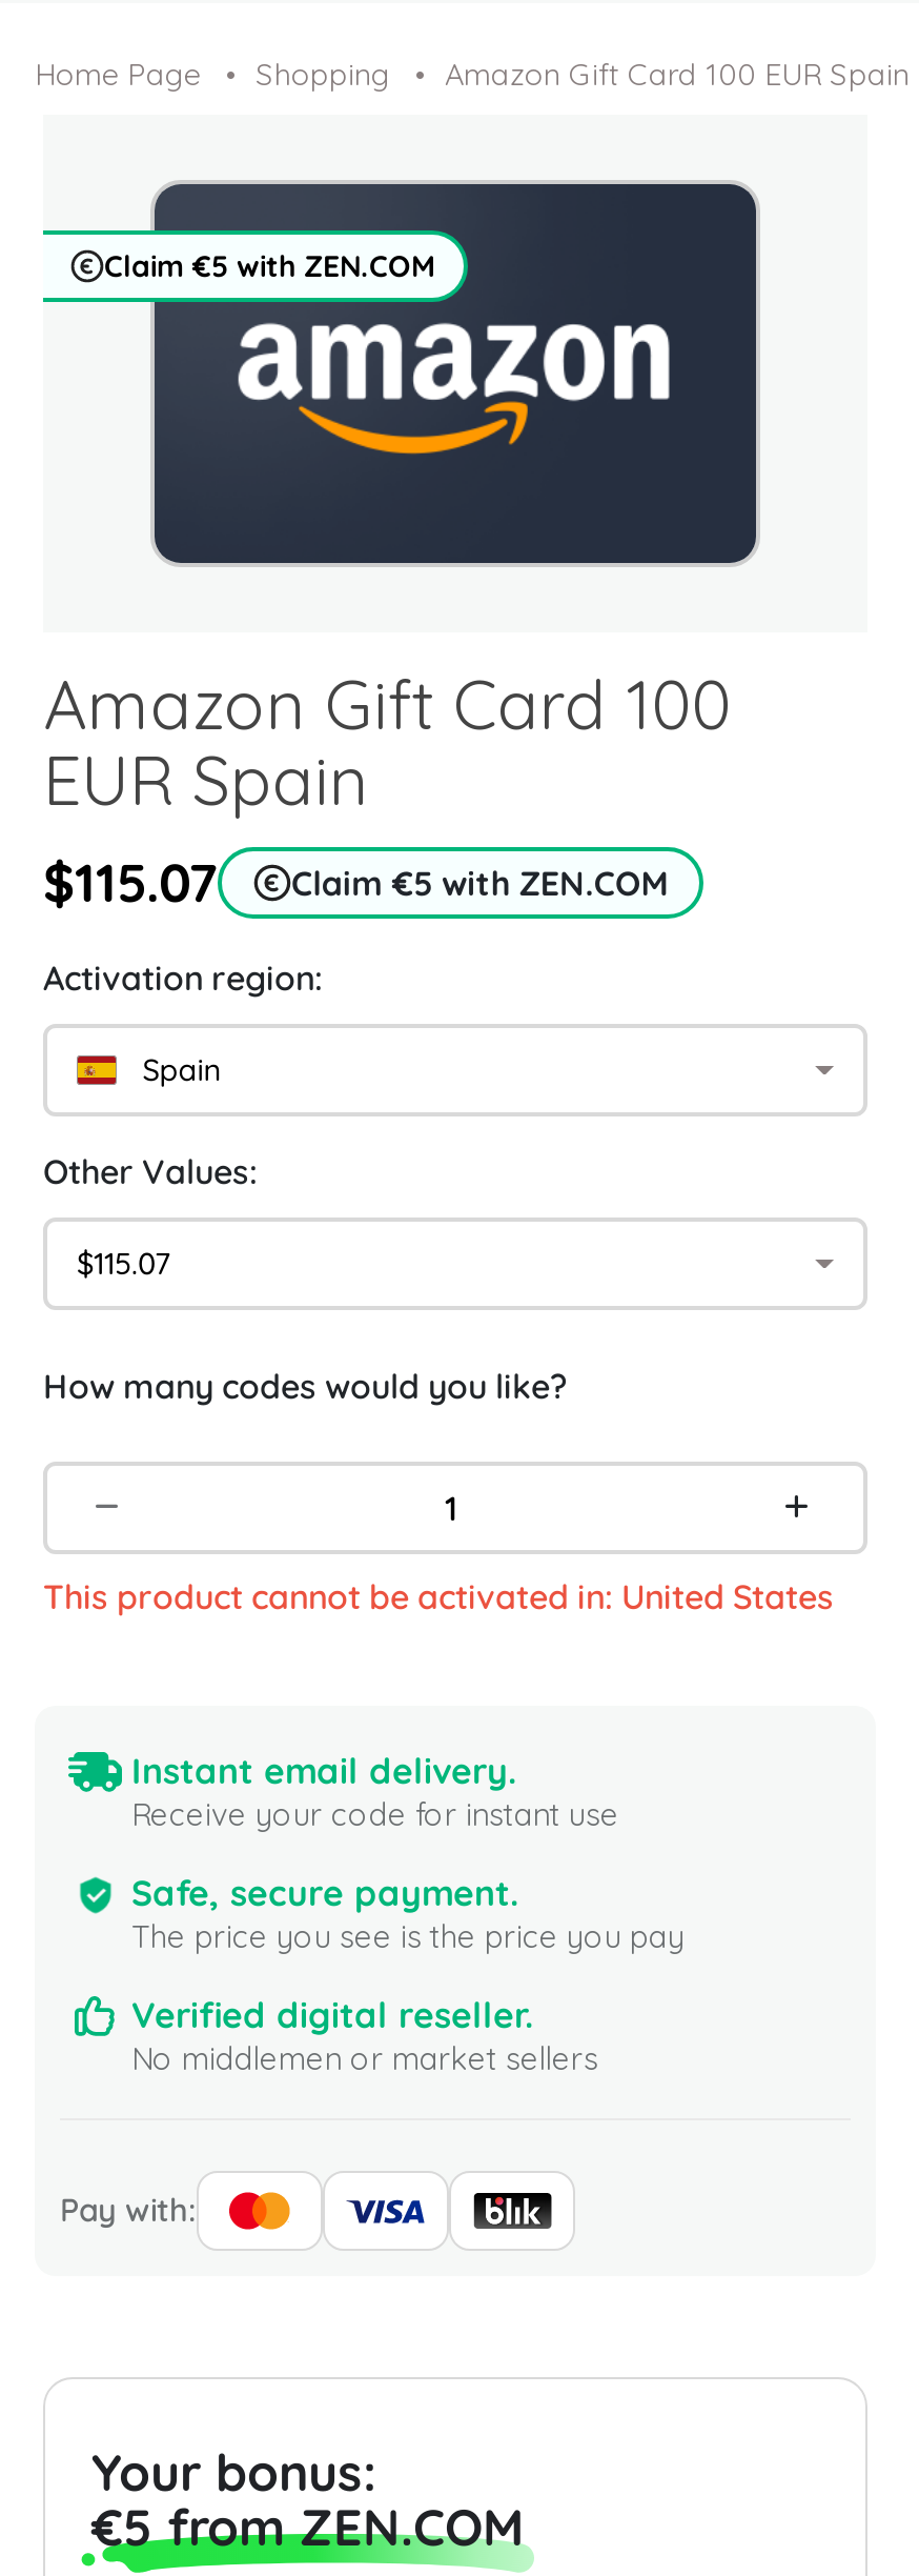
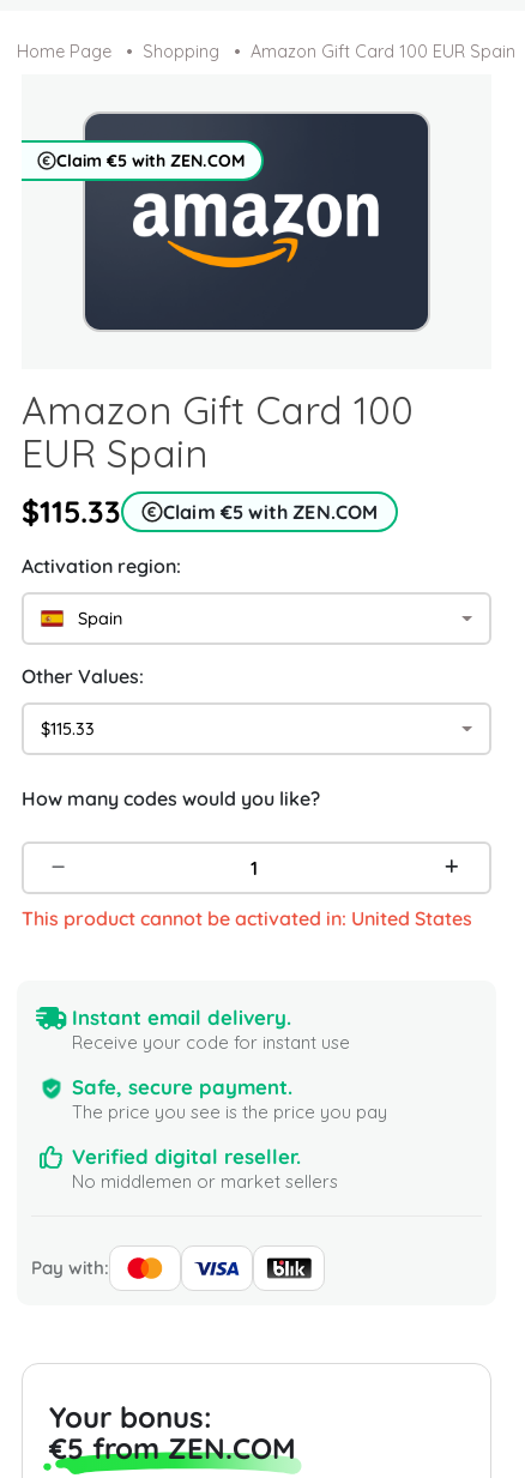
[43,849,669,915] $115.07 Claim €5 with ZEN.COM -> [22,493,378,530] $115.33 Claim €5 with ZEN.COM
[77,1244,171,1282] $115.07 -> [41,718,95,739] $115.33

